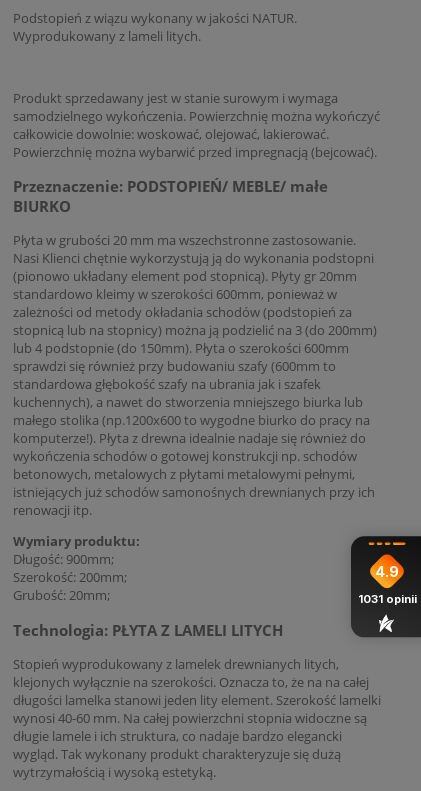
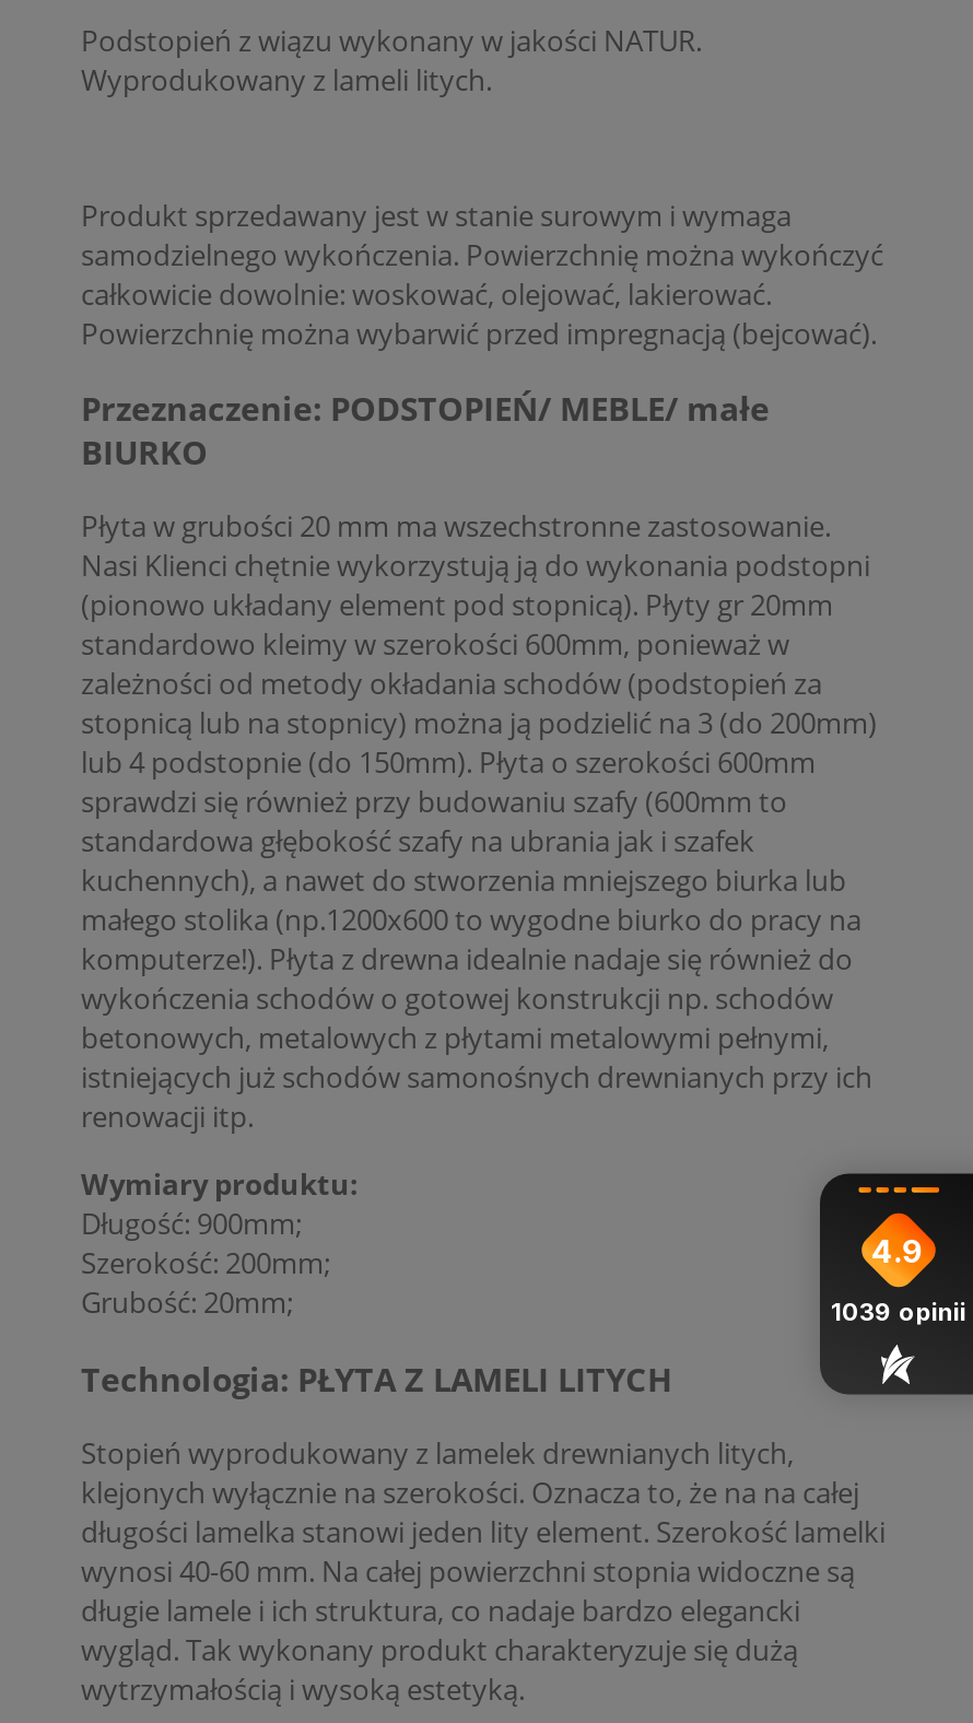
[357,593,416,607] 1031 opinii -> [831,1297,966,1327] 1039 opinii

